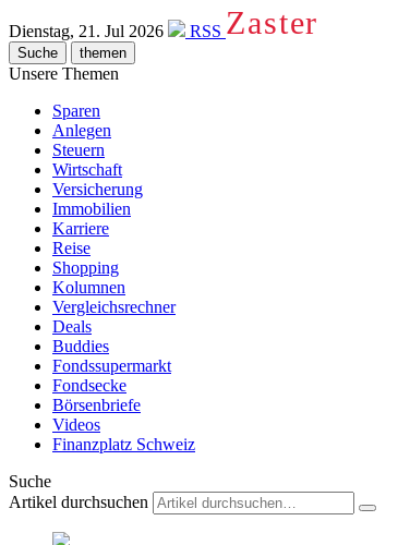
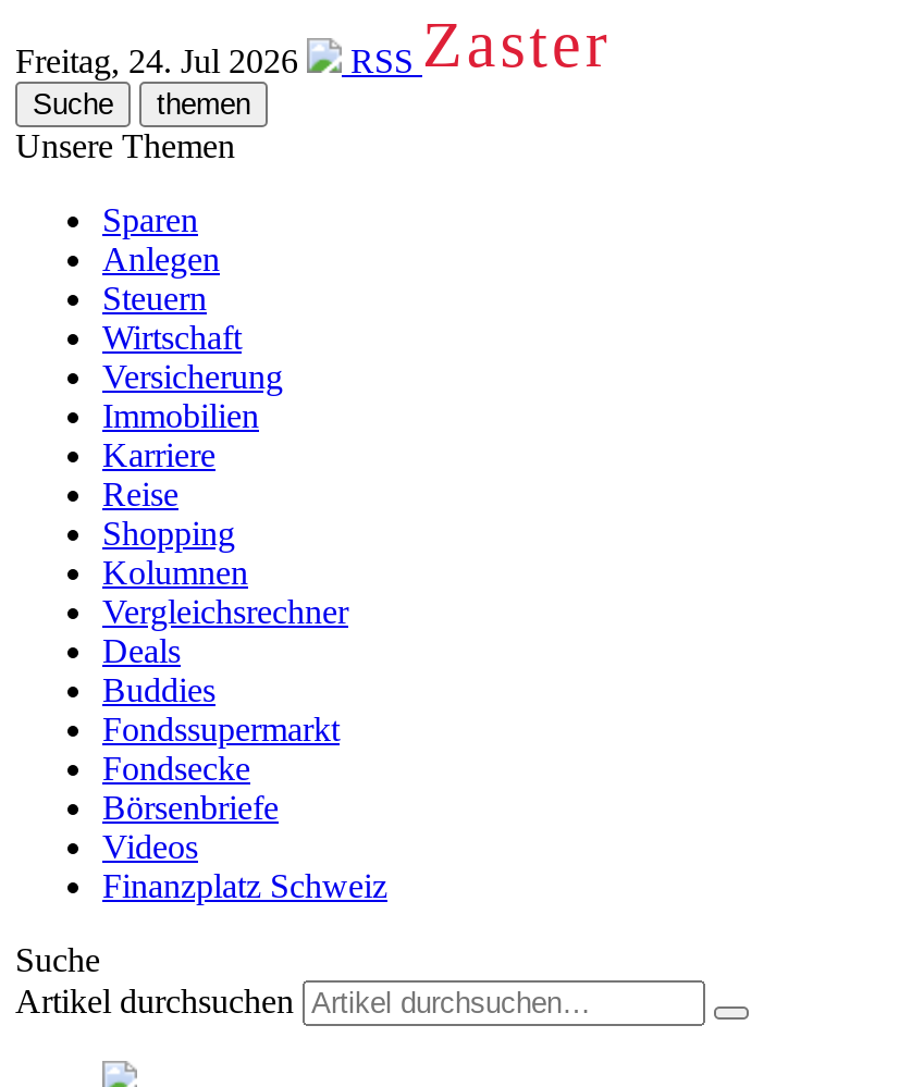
[9,4,317,40] Dienstag, 21. Jul 2026 RSS Zaster -> [15,9,607,81] Freitag, 24. Jul 2026 RSS Zaster

